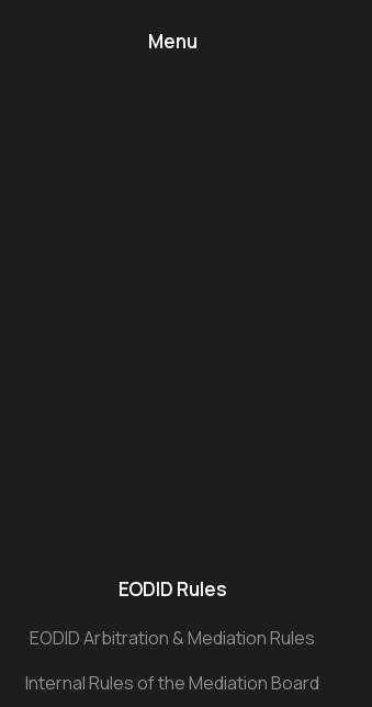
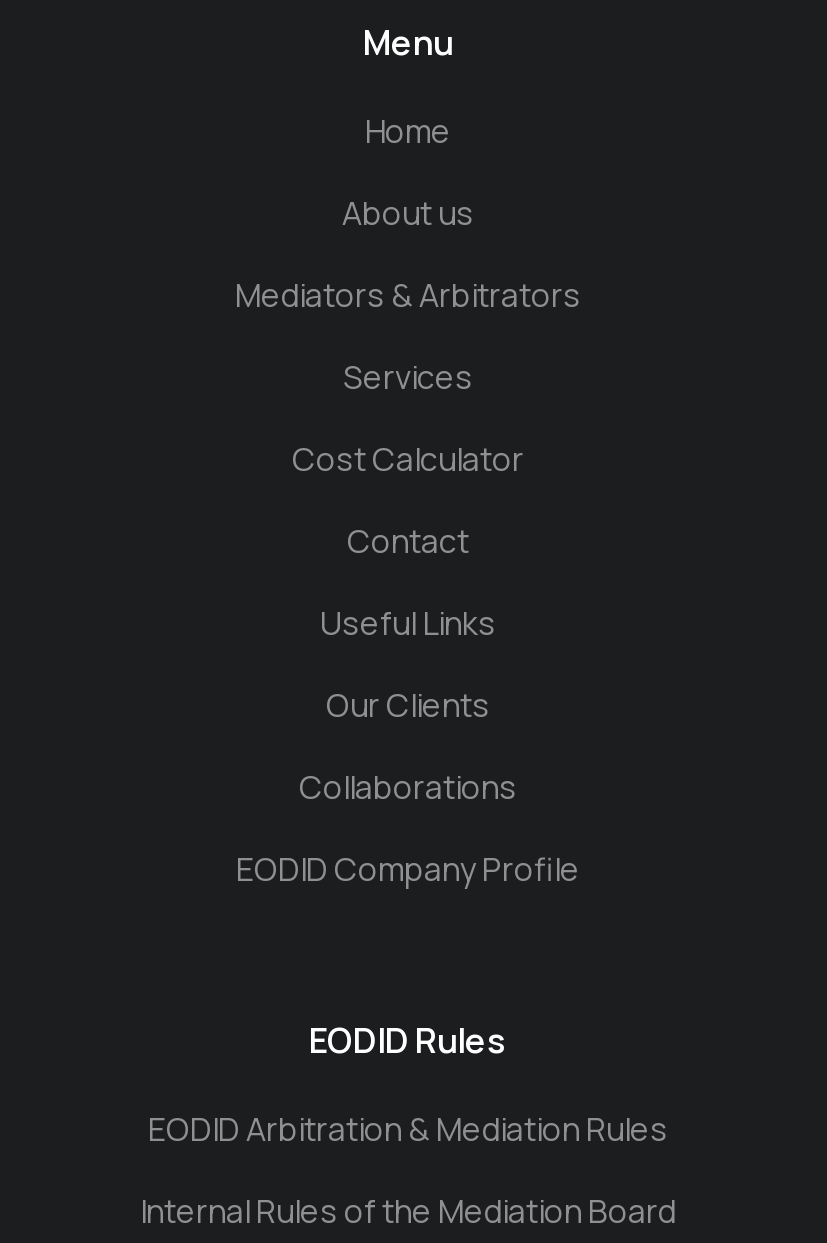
none -> [235,109,581,891] Home | About us | Mediators & Arbitrators | Services | Cost Calculator | Contact | Useful Links | Our Clients | Collaborations | EODID Company Profile

